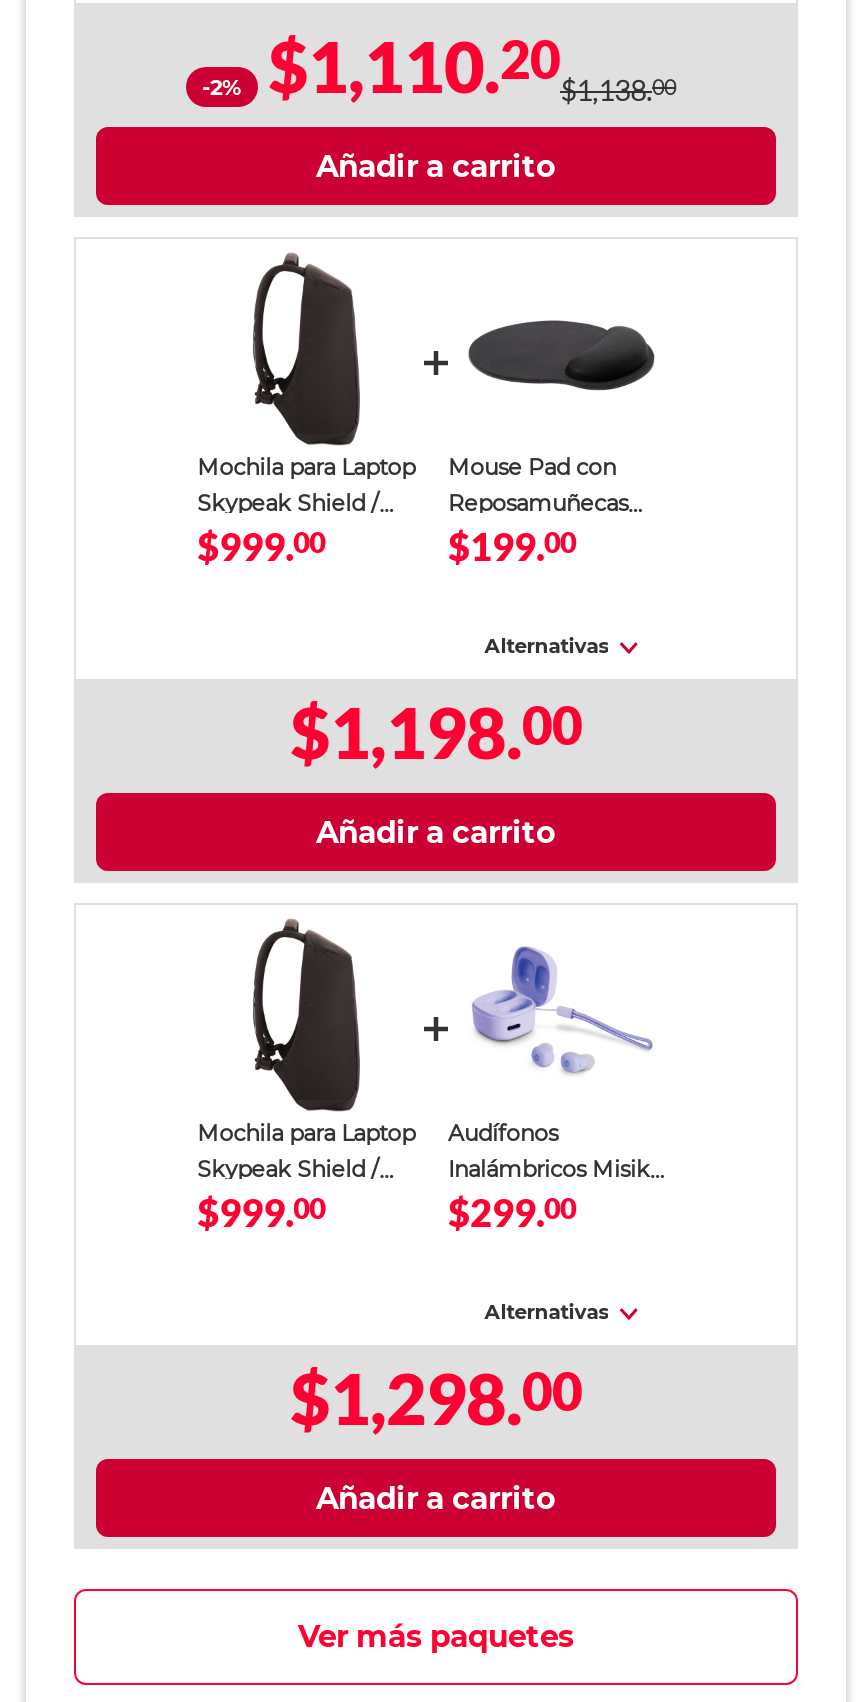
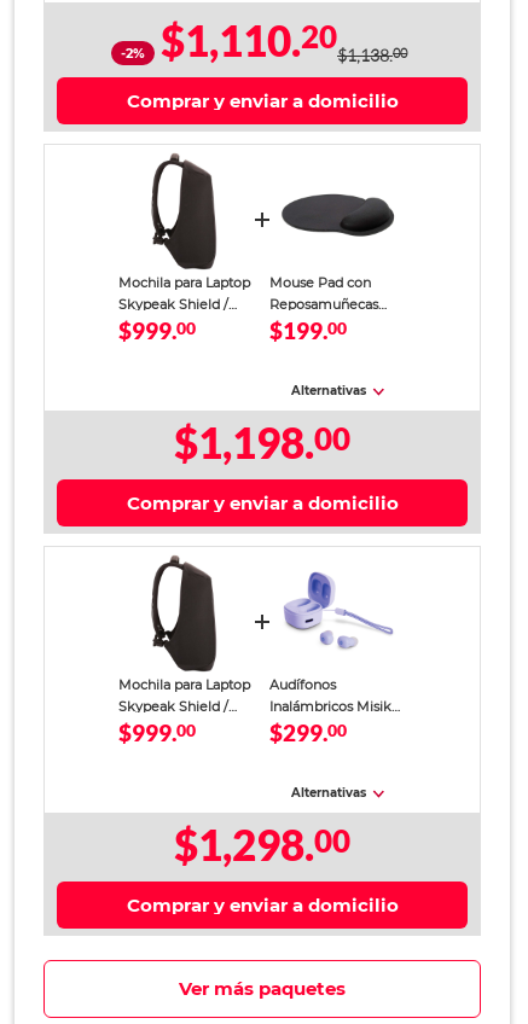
[316,148,556,186] Añadir a carrito -> [126,90,398,113] Comprar y enviar a domicilio
[316,814,556,852] Añadir a carrito -> [126,492,398,515] Comprar y enviar a domicilio
[316,1480,556,1518] Añadir a carrito -> [126,894,398,917] Comprar y enviar a domicilio

